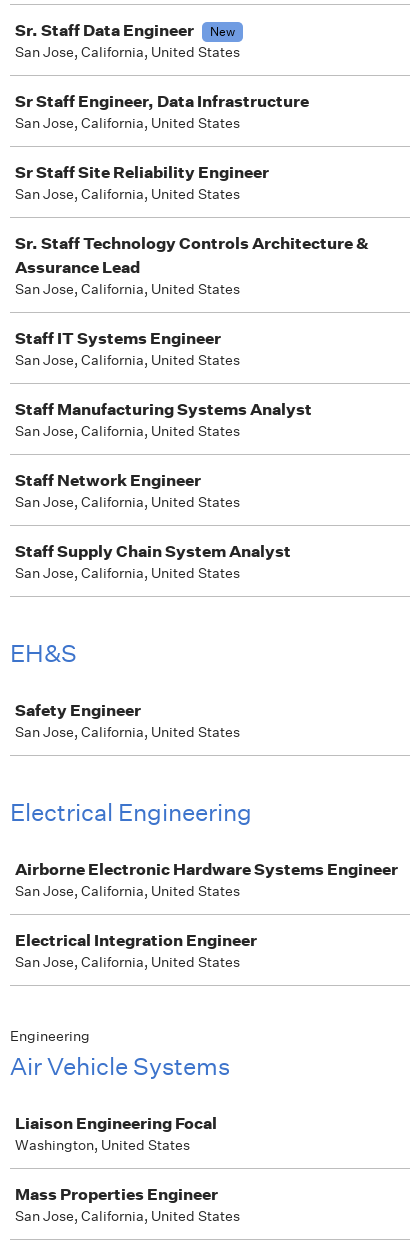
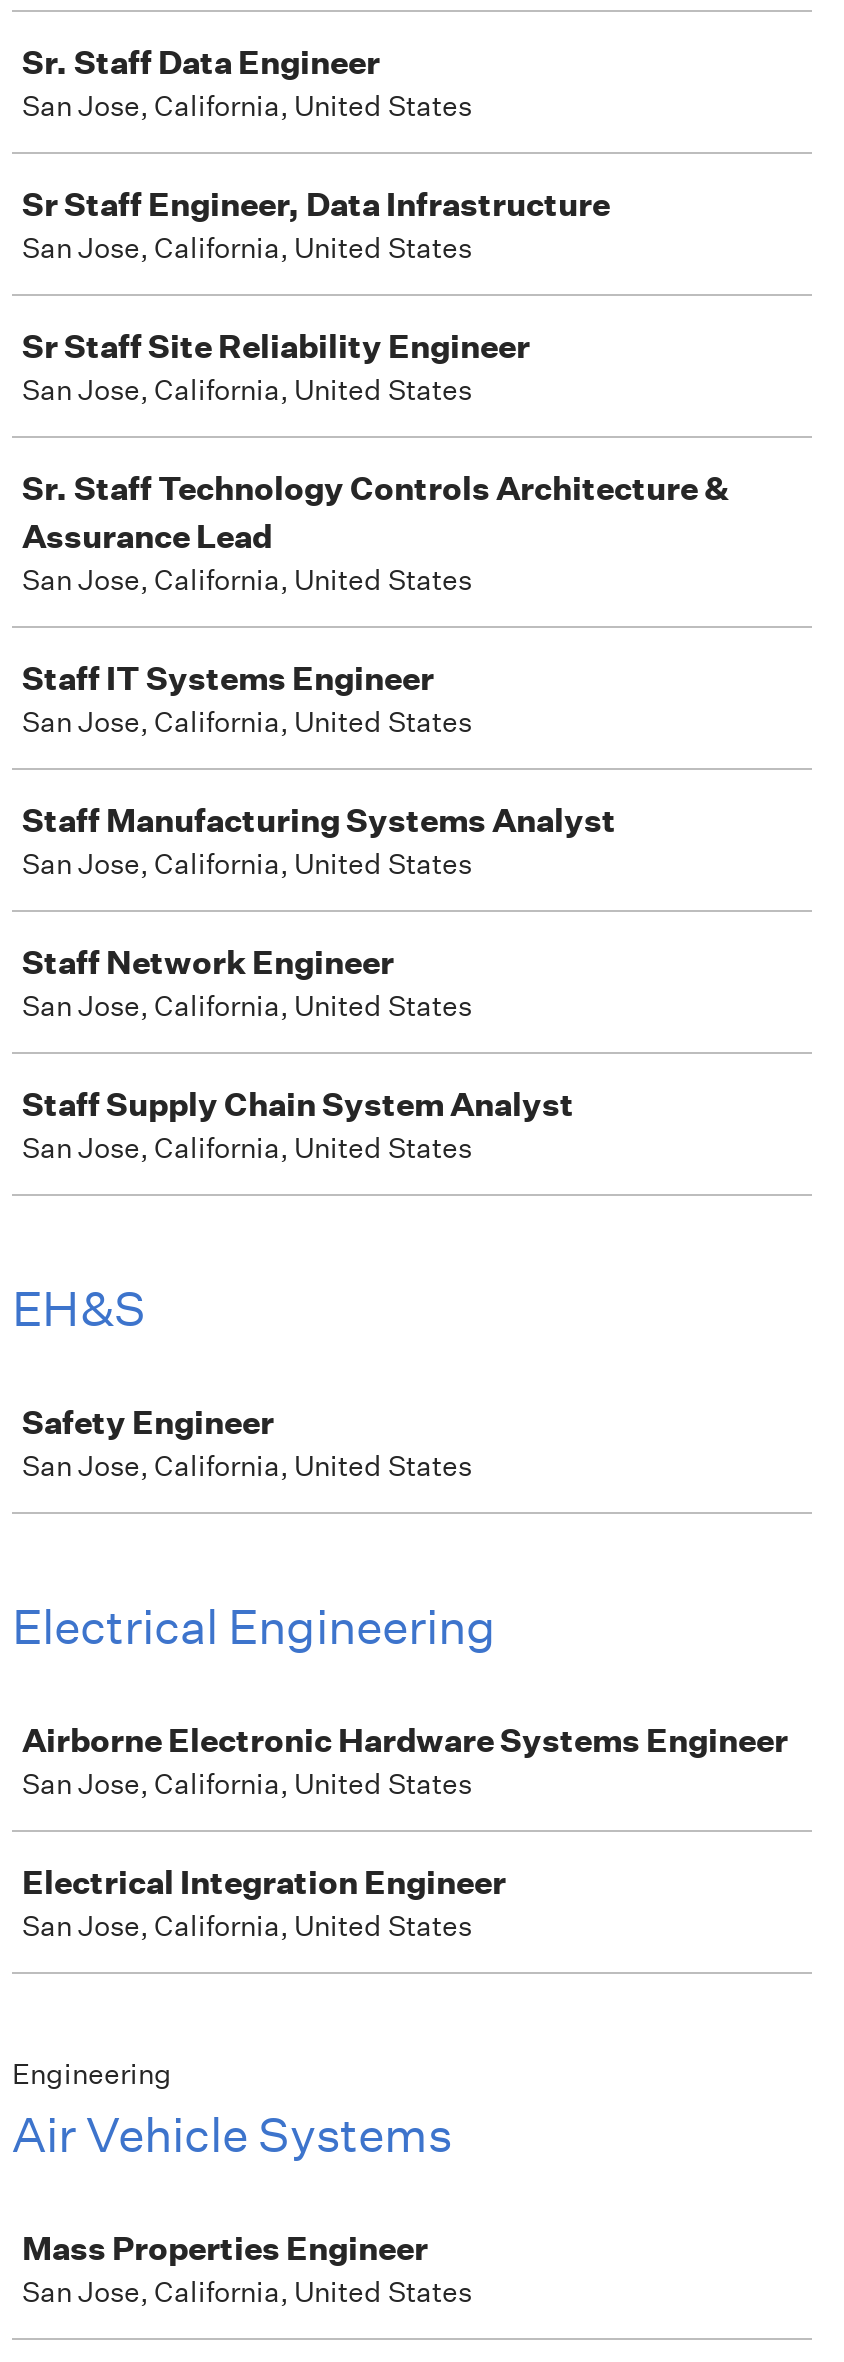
[210,23,235,40] New -> none
[15,1113,217,1154] Liaison Engineering Focal | Washington, United States -> none

